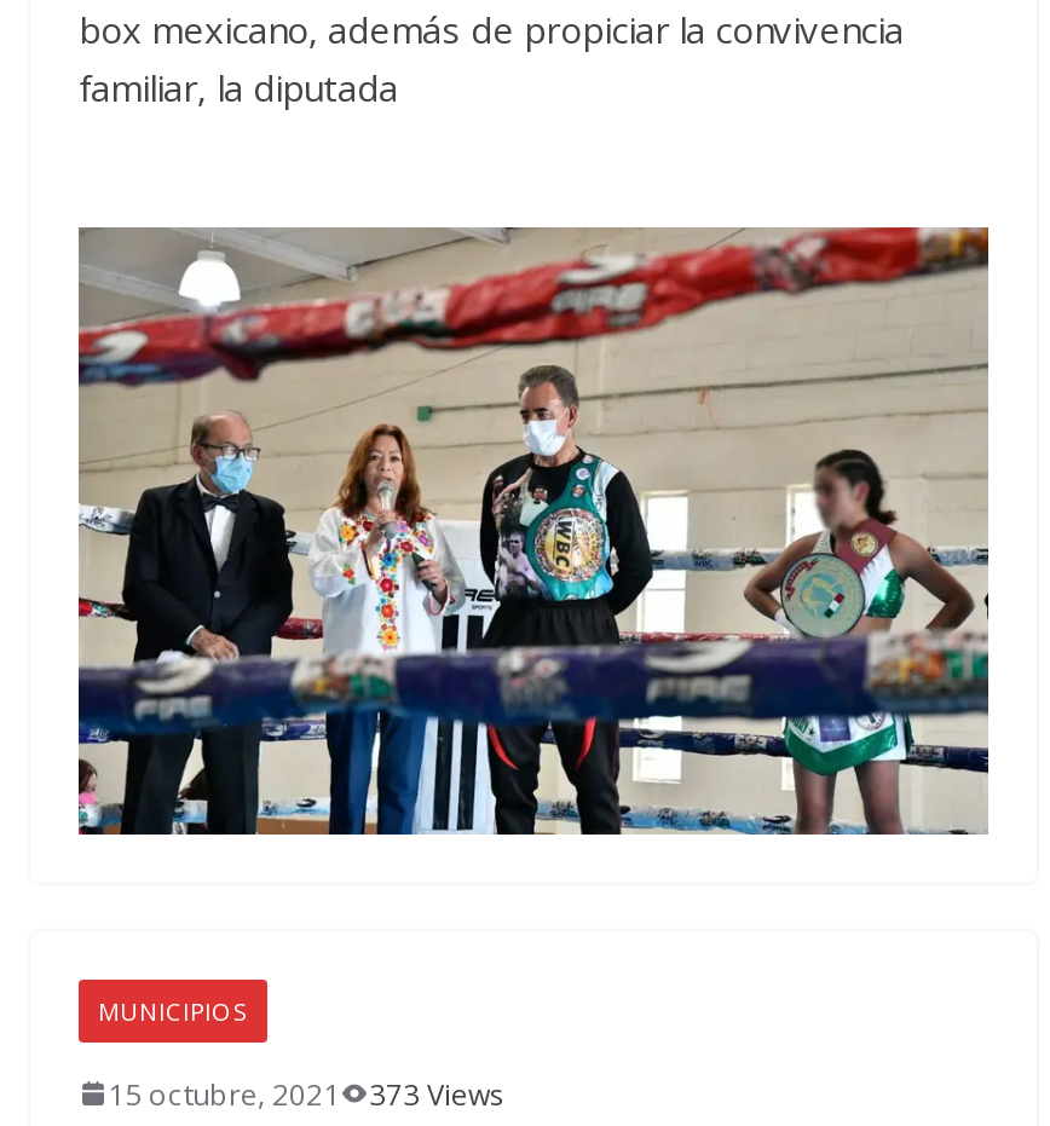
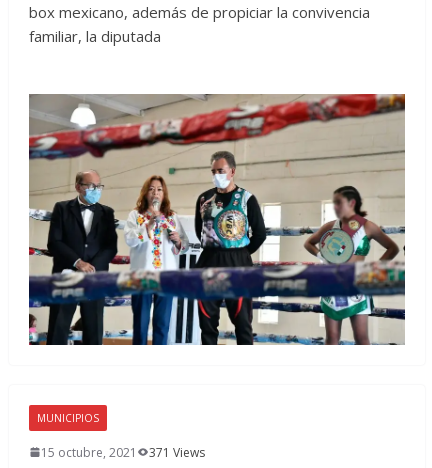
[108,1073,504,1114] 15 octubre, 2021 373 Views -> [41,444,205,461] 15 octubre, 2021 371 Views

